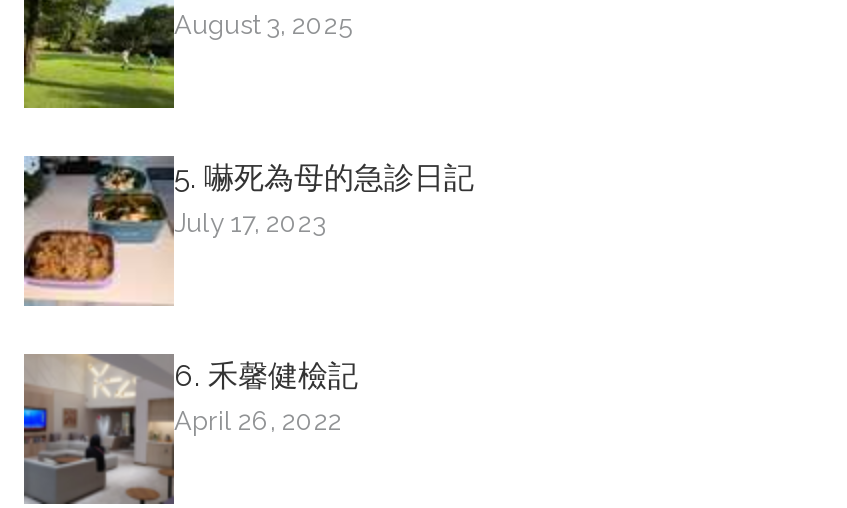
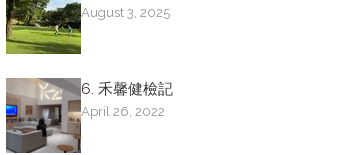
[24,154,474,306] [image] | 5. 嚇死為母的急診日記 | July 17, 2023 -> none

